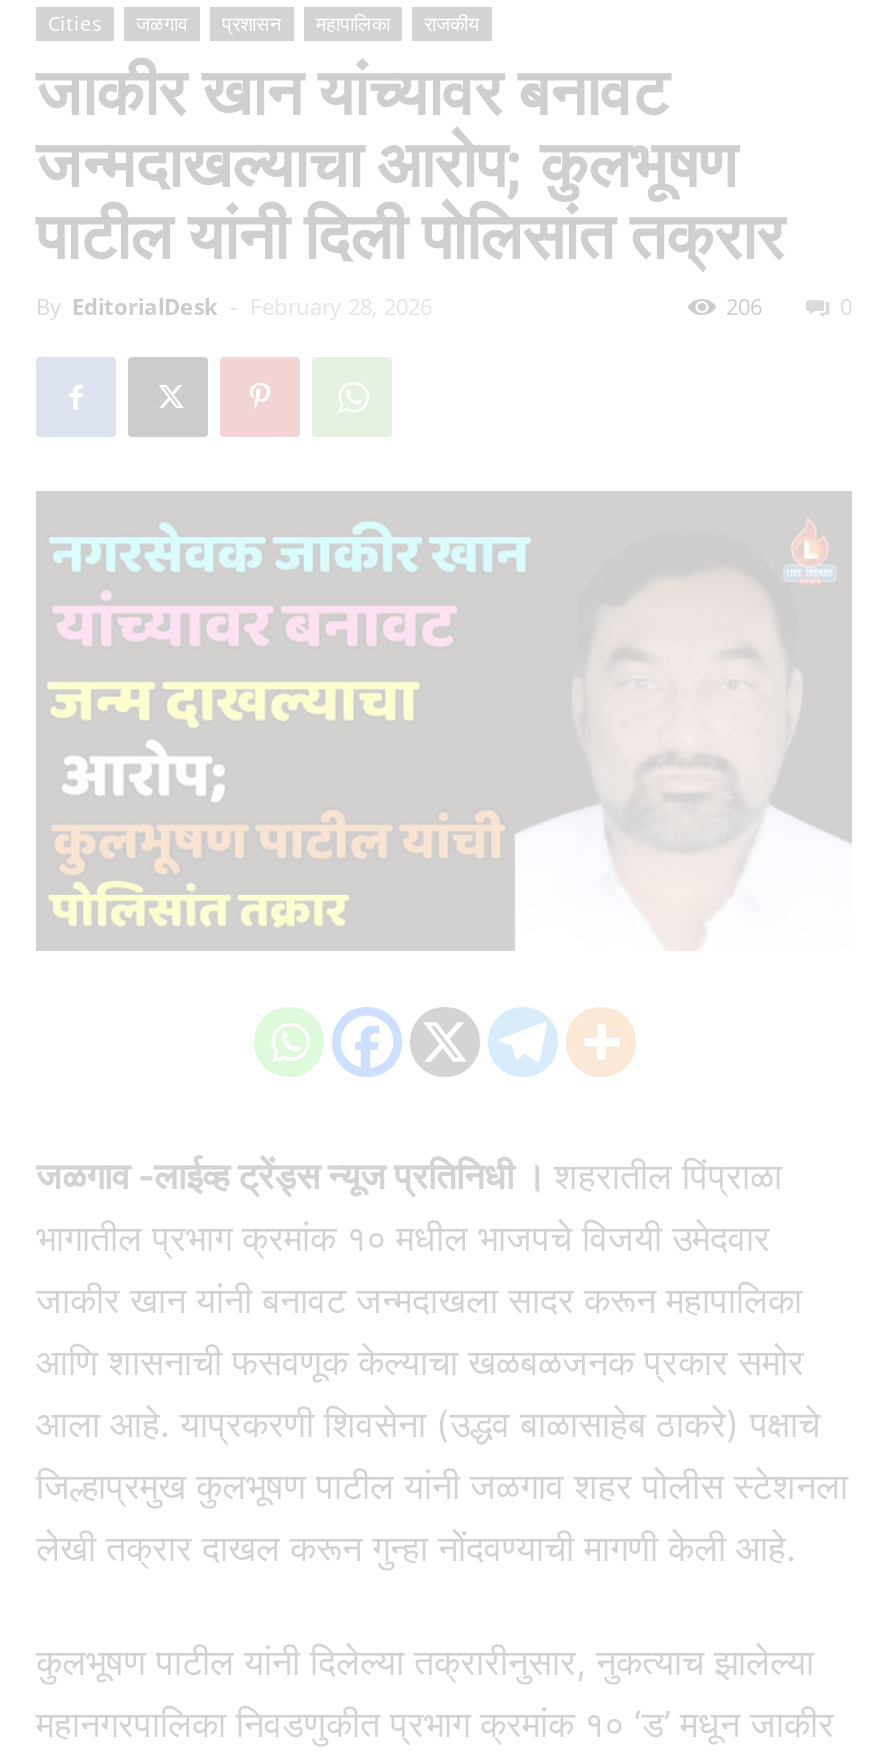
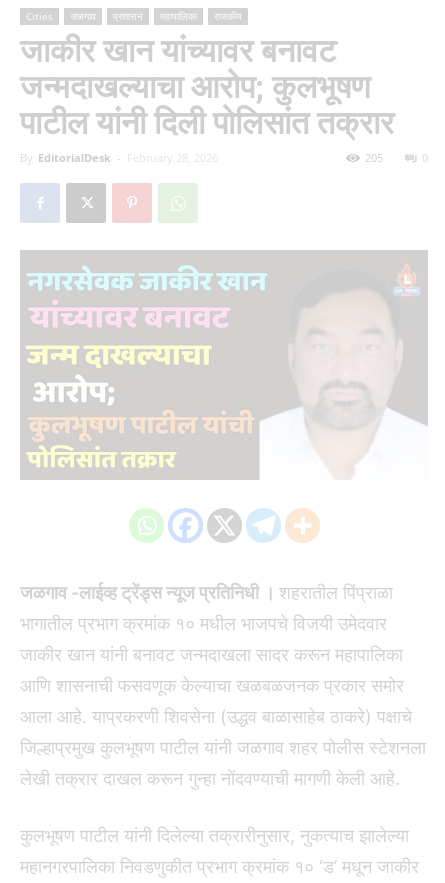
[726,291,762,321] 206 -> [365,150,383,165] 205

